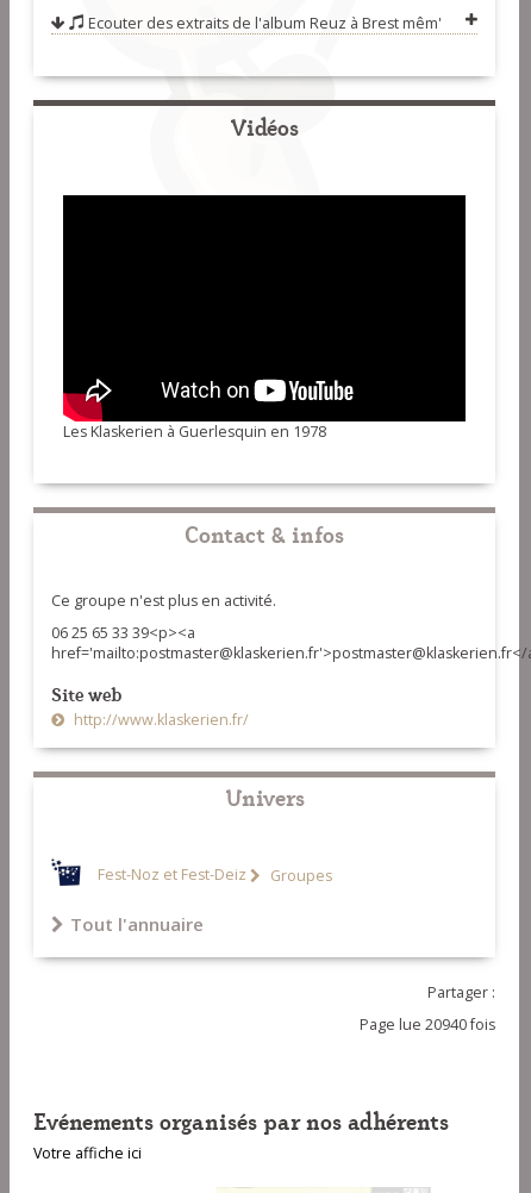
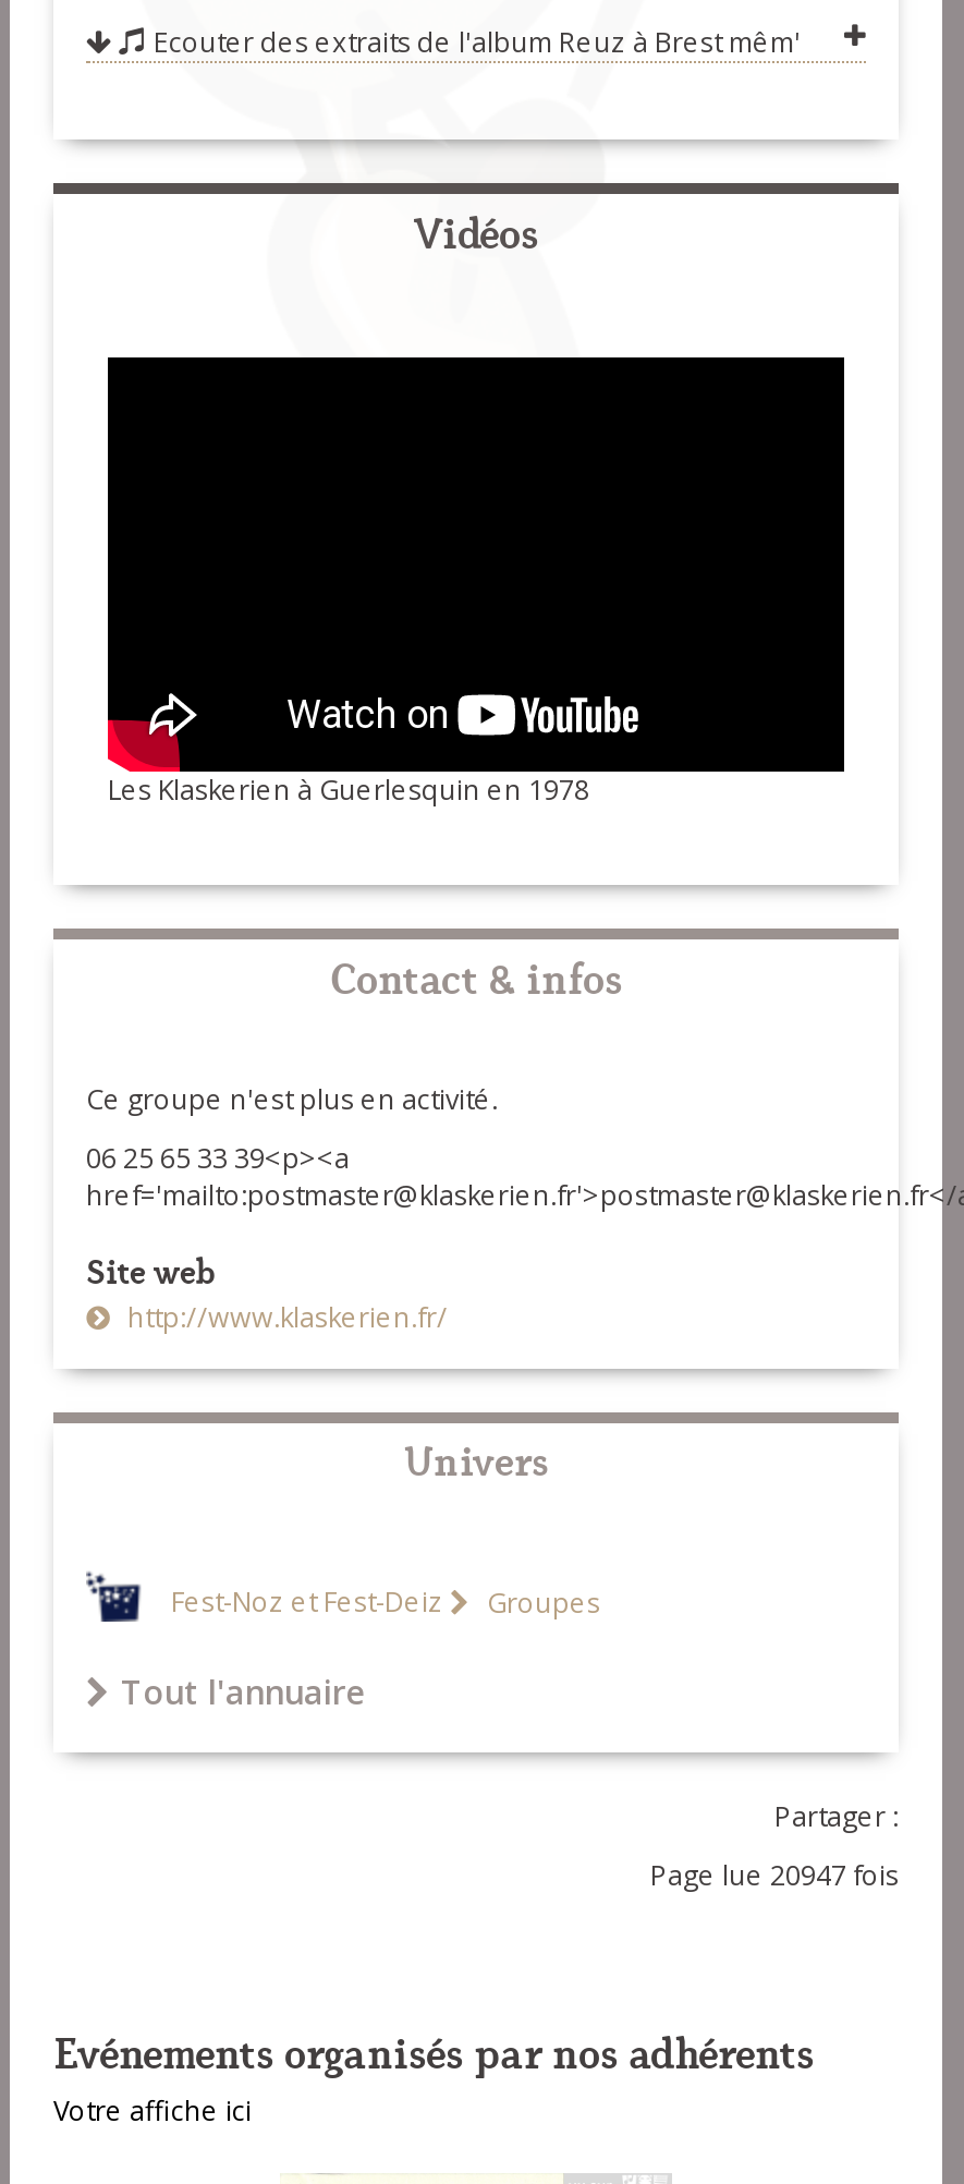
[360,1015,495,1035] Page lue 20940 fois -> [650,1858,899,1895] Page lue 20947 fois

